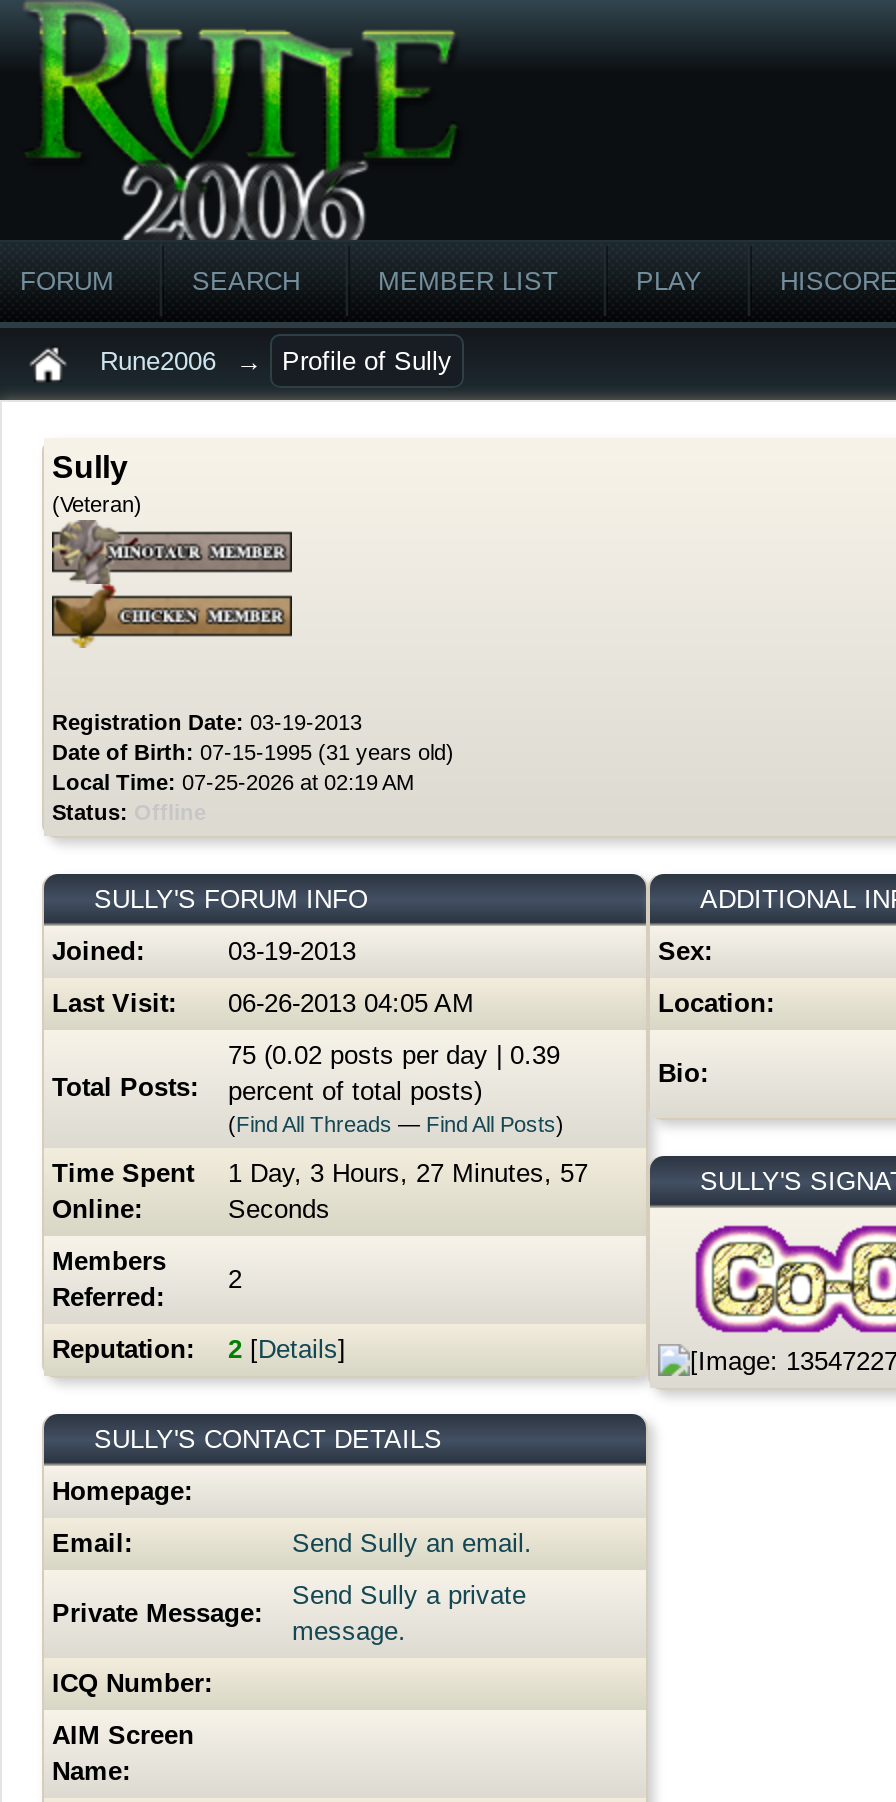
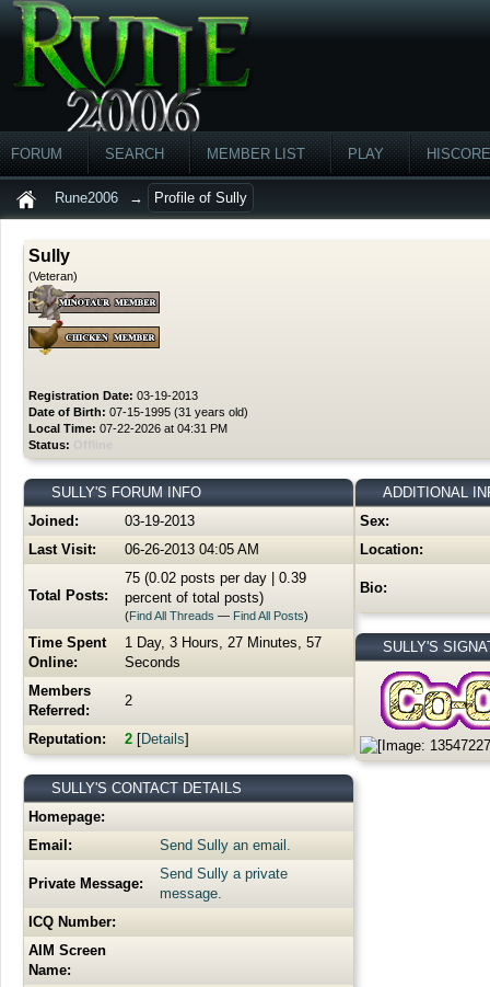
[52,770,414,794] Local Time: 07-25-2026 at 02:19 AM -> [28,422,227,435] Local Time: 07-22-2026 at 04:31 PM

